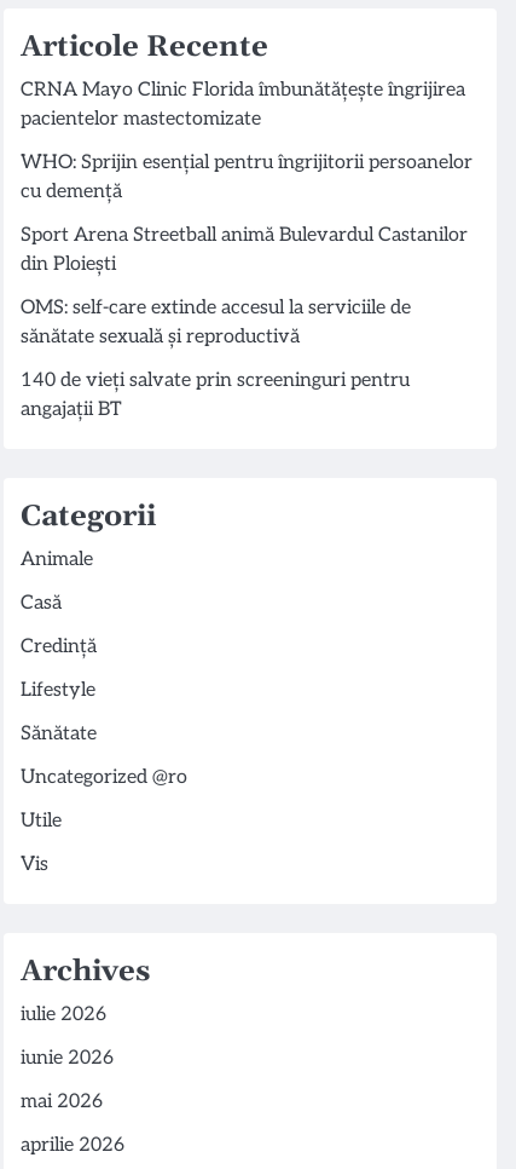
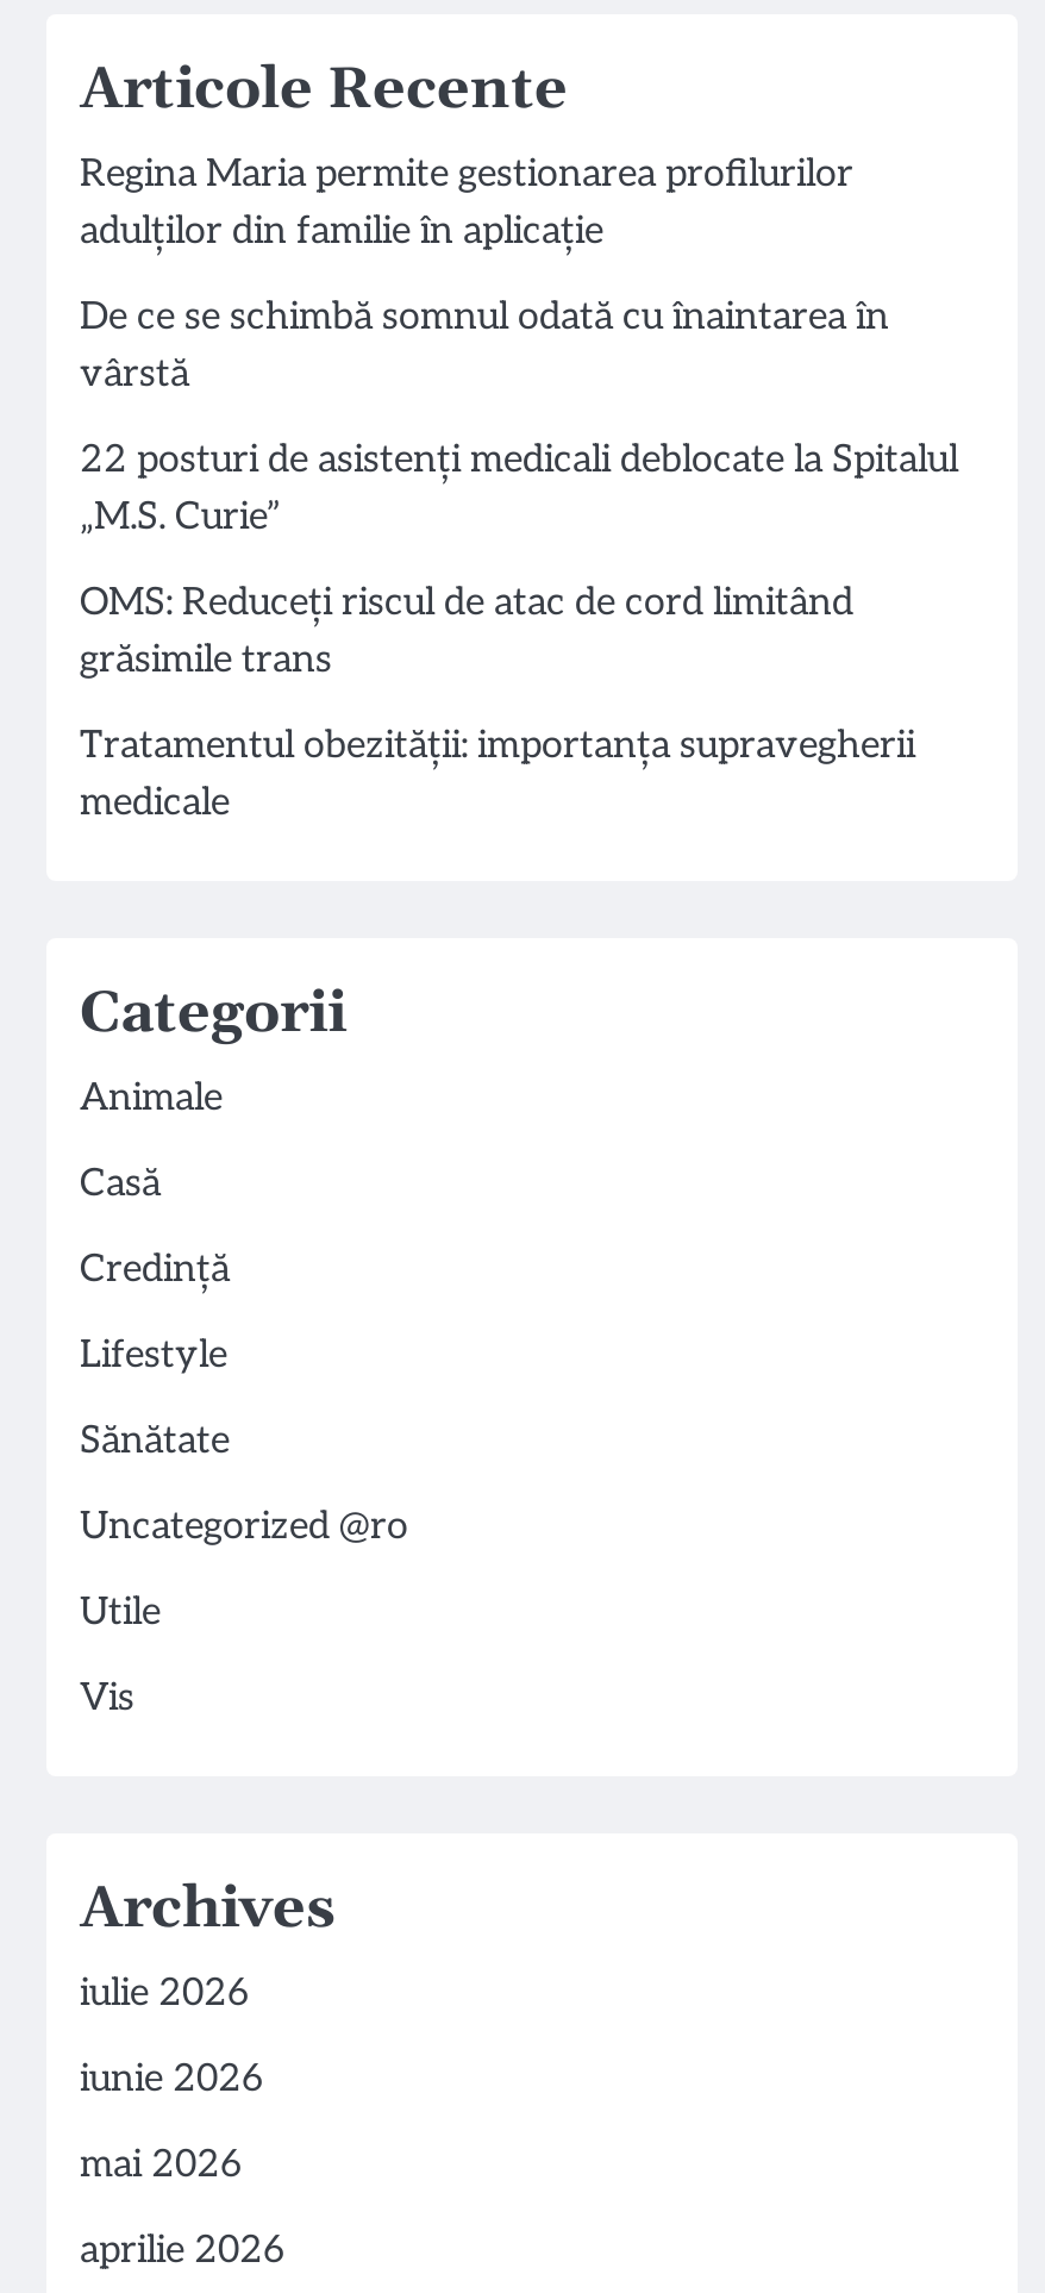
[21,78,465,130] CRNA Mayo Clinic Florida îmbunătățește îngrijirea | pacientelor mastectomizate -> [80,151,853,254] Regina Maria permite gestionarea profilurilor | adulților din familie în aplicație
[21,151,472,203] WHO: Sprijin esențial pentru îngrijitorii persoanelor | cu demență -> [80,294,889,396] De ce se schimbă somnul odată cu înaintarea în | vârstă
[21,223,468,275] Sport Arena Streetball animă Bulevardul Castanilor | din Ploiești -> [80,437,958,539] 22 posturi de asistenți medicali deblocate la Spitalul | „M.S. Curie”
[21,296,411,348] OMS: self-care extinde accesul la serviciile de | sănătate sexuală și reproductivă -> [80,580,853,682] OMS: Reduceți riscul de atac de cord limitând | grăsimile trans
[21,368,410,421] 140 de vieți salvate prin screeninguri pentru | angajații BT -> [80,723,915,825] Tratamentul obezității: importanța supravegherii | medicale

